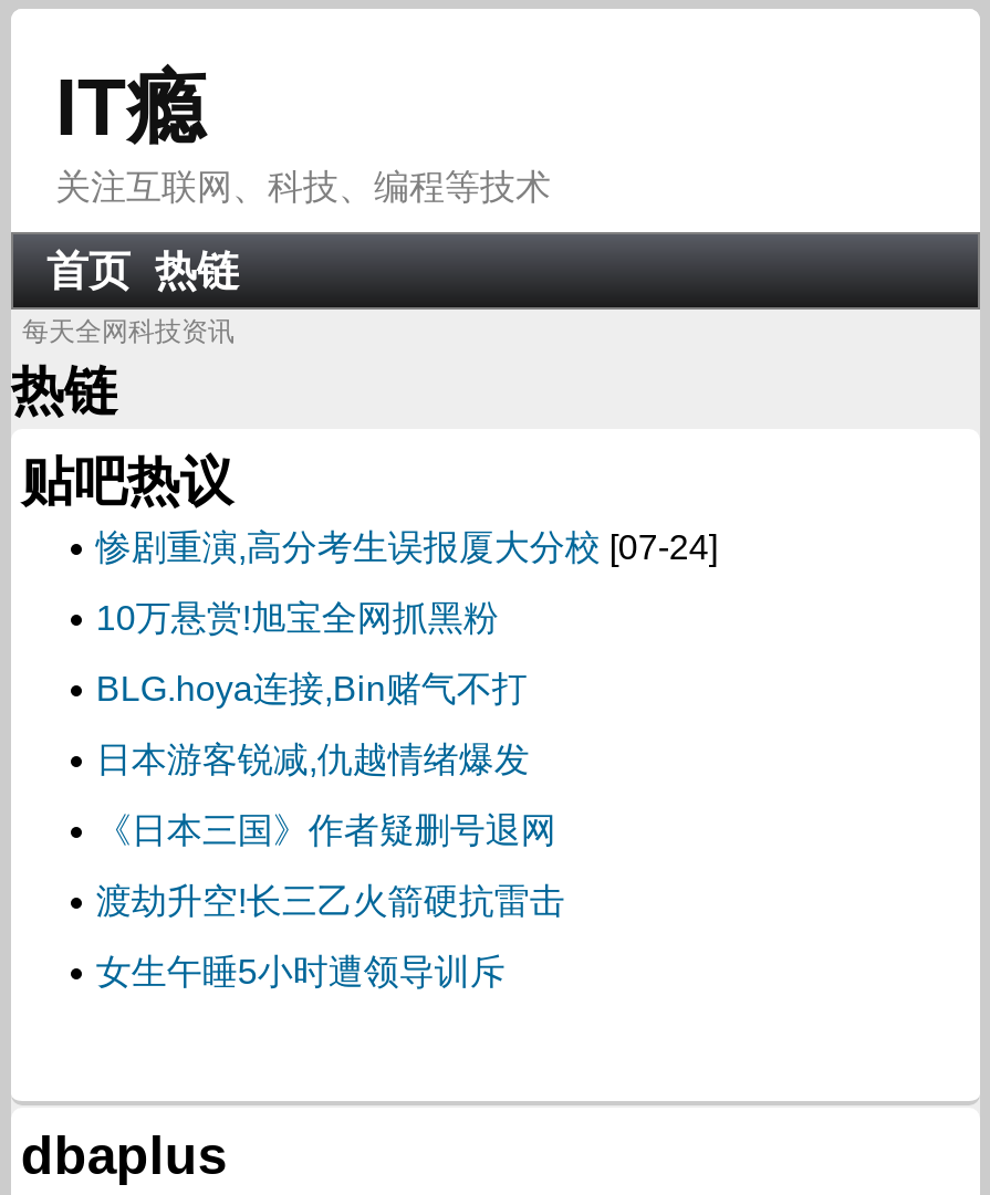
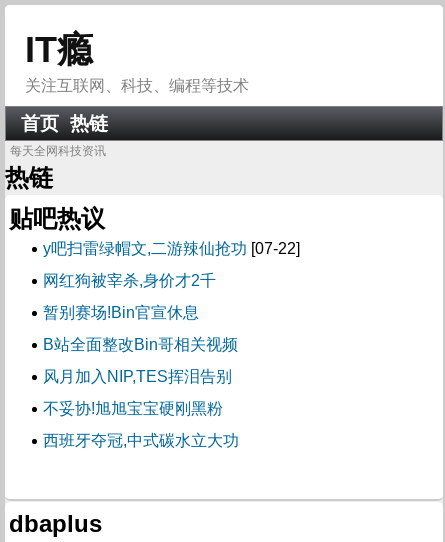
[96,528,718,566] 惨剧重演,高分考生误报厦大分校[07-24] -> [43,240,300,257] y吧扫雷绿帽文,二游辣仙抢功[07-22]
[96,599,499,637] 10万悬赏!旭宝全网抓黑粉 -> [43,272,216,289] 网红狗被宰杀,身价才2千
[96,670,527,707] BLG.hoya连接,Bin赌气不打 -> [43,304,199,321] 暂别赛场!Bin官宣休息
[96,741,530,778] 日本游客锐减,仇越情绪爆发 -> [43,336,238,353] B站全面整改Bin哥相关视频
[96,811,556,849] 《日本三国》作者疑删号退网 -> [43,368,232,385] 风月加入NIP,TES挥泪告别
[96,882,565,920] 渡劫升空!长三乙火箭硬抗雷击 -> [43,400,223,417] 不妥协!旭旭宝宝硬刚黑粉
[96,953,505,990] 女生午睡5小时遭领导训斥 -> [43,432,239,449] 西班牙夺冠,中式碳水立大功

